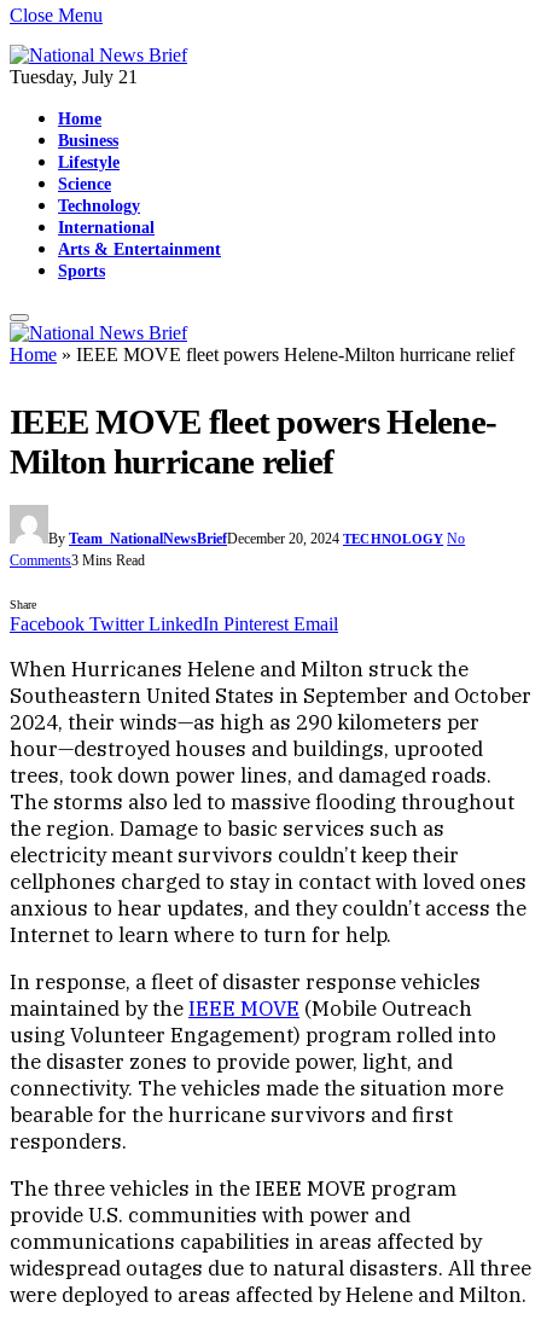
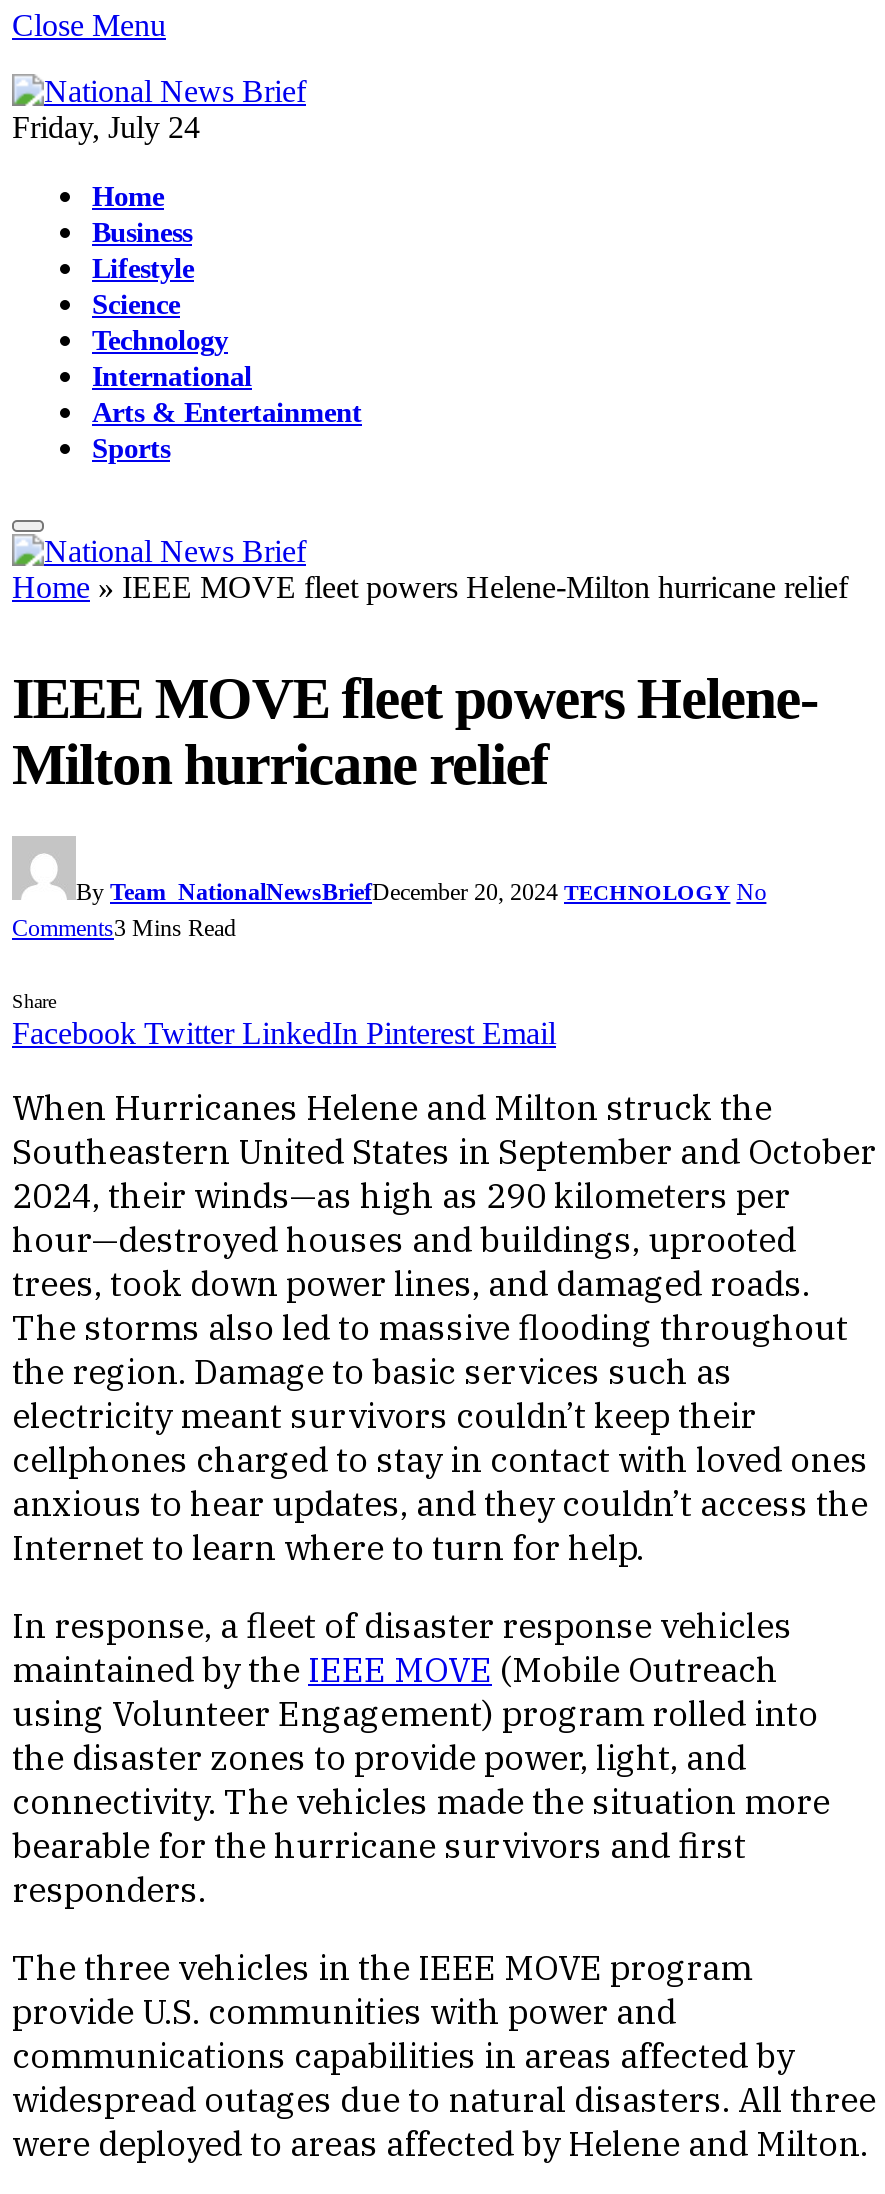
[10,66,138,87] Tuesday, July 21 -> [12,110,200,144] Friday, July 24

